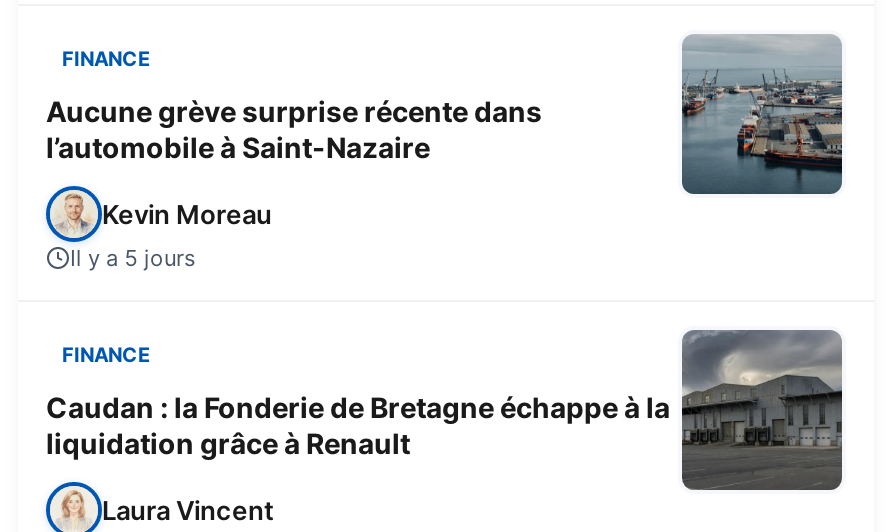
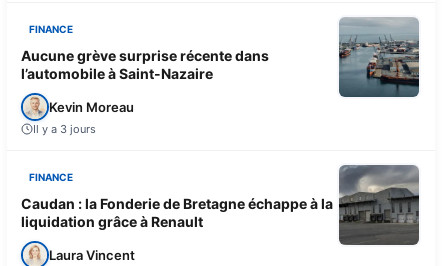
[70,243,196,271] Il y a 5 jours -> [33,122,96,136] Il y a 3 jours

